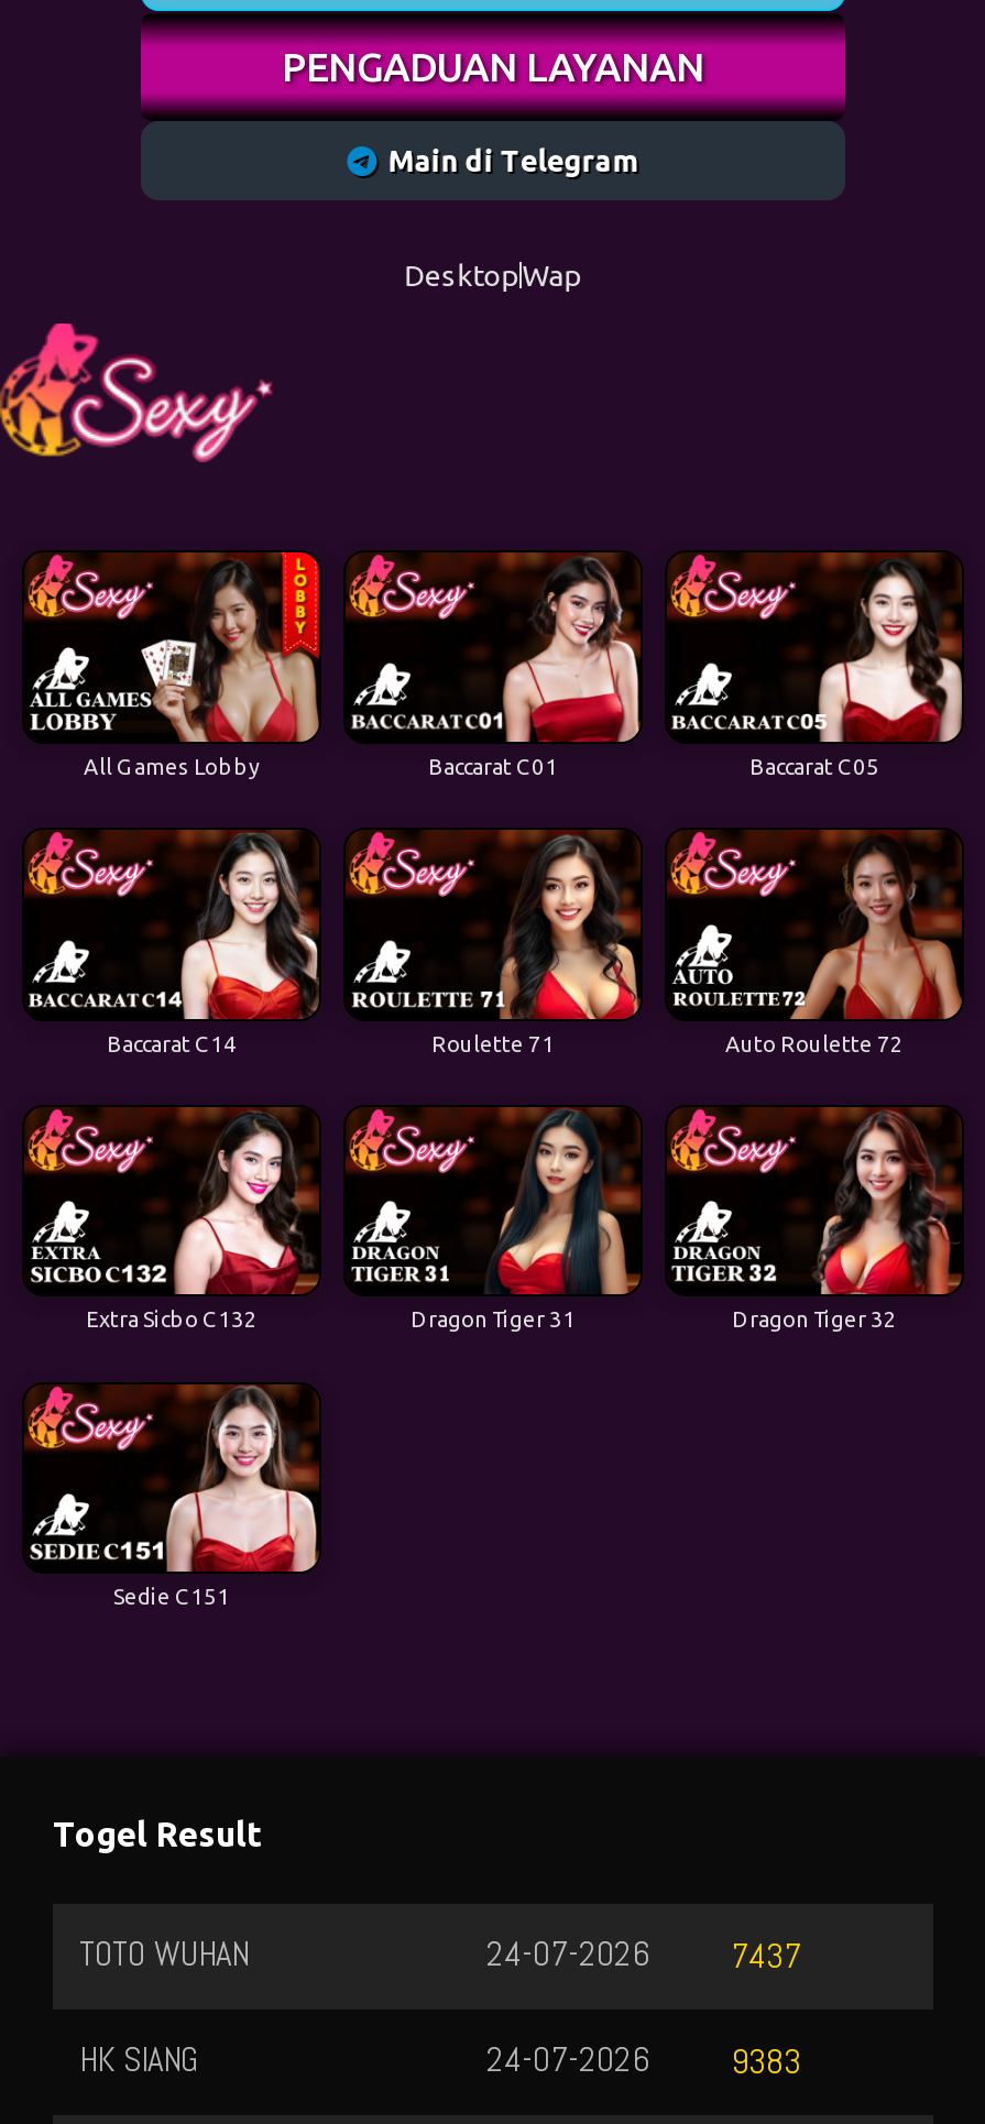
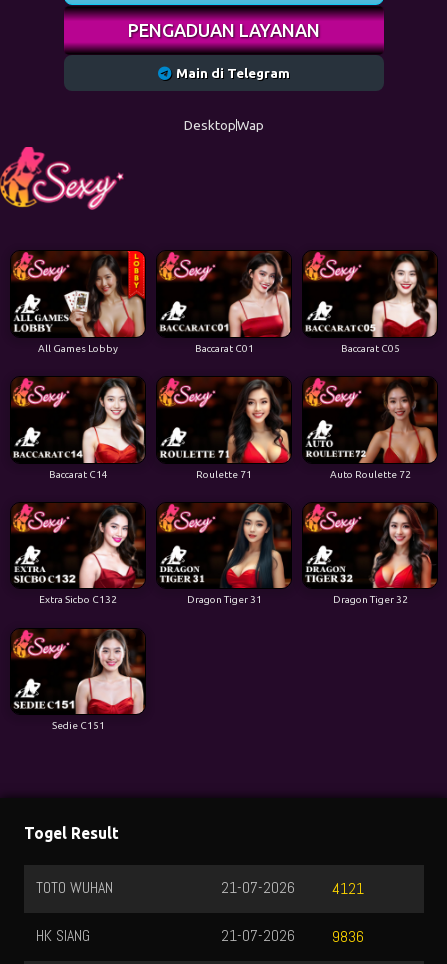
[486,1933,649,1977] 24-07-2026 -> [221,878,295,898] 21-07-2026
[731,1934,801,1978] 7437 -> [332,879,364,899] 4121
[486,2038,649,2082] 24-07-2026 -> [221,926,295,946] 21-07-2026
[731,2039,801,2084] 9383 -> [332,927,364,947] 9836

